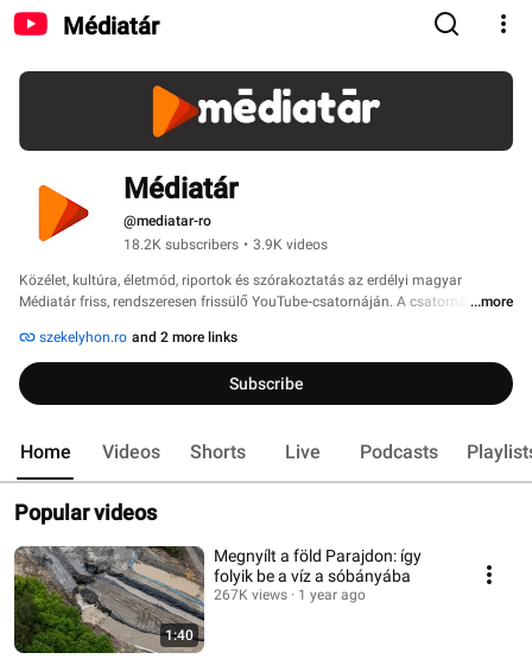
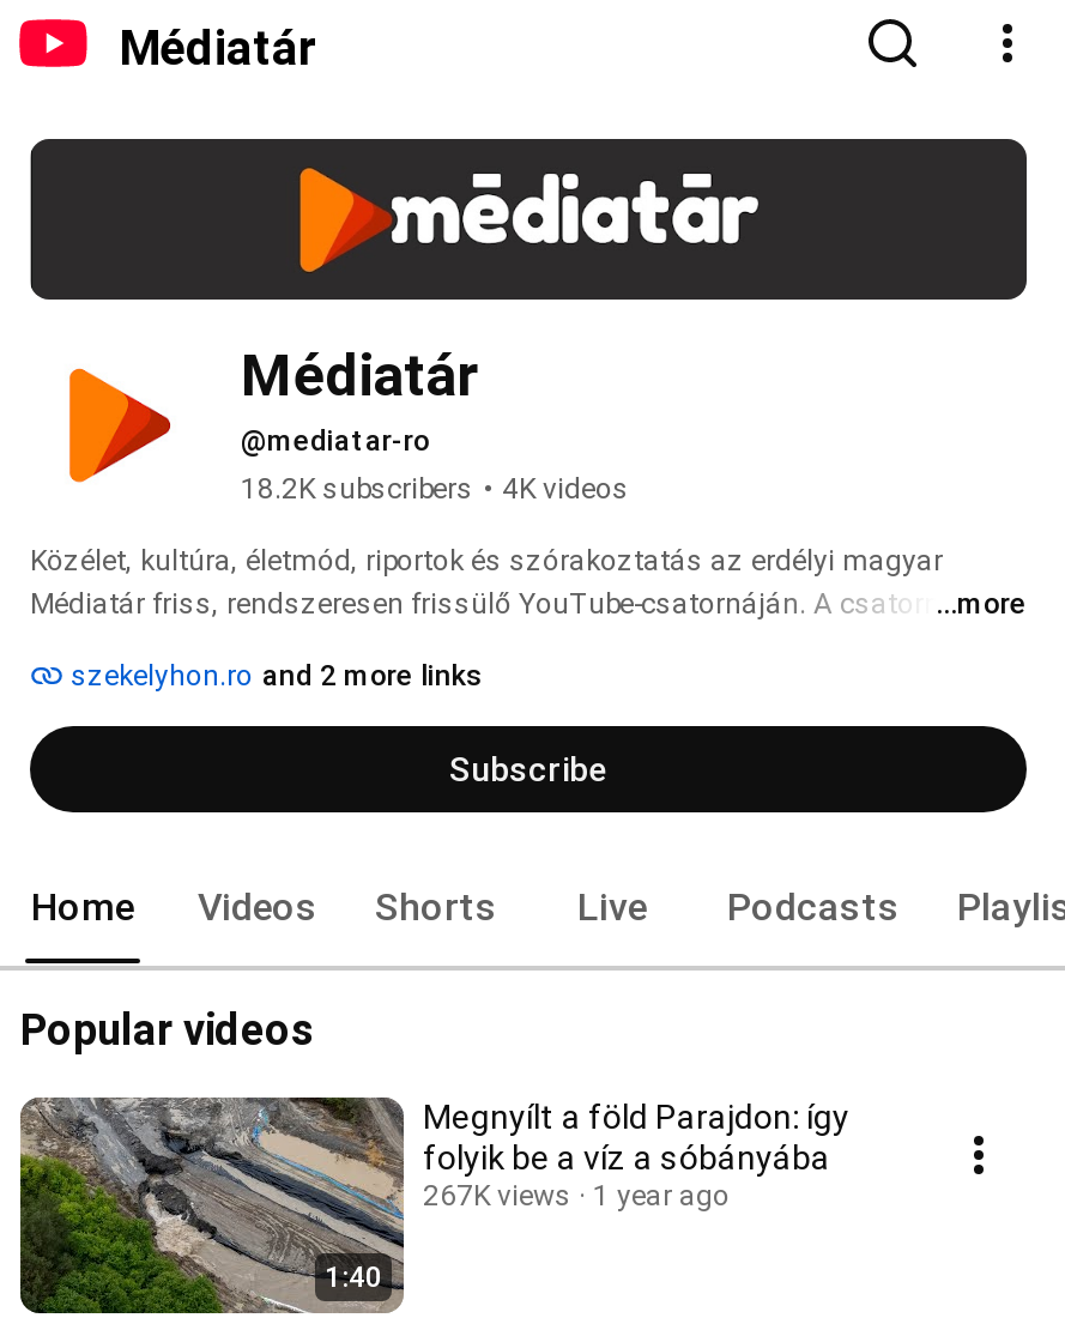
[123,236,328,253] 18.2K subscribers • 3.9K videos -> [241,472,629,506] 18.2K subscribers • 4K videos

